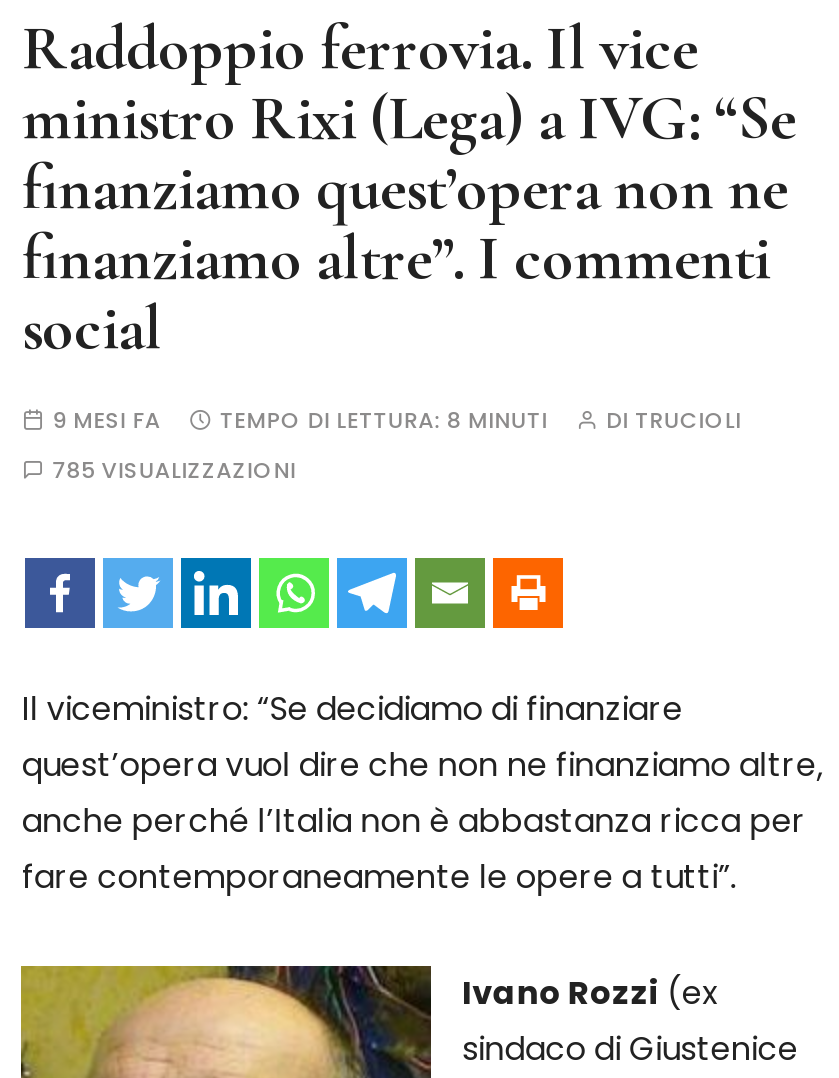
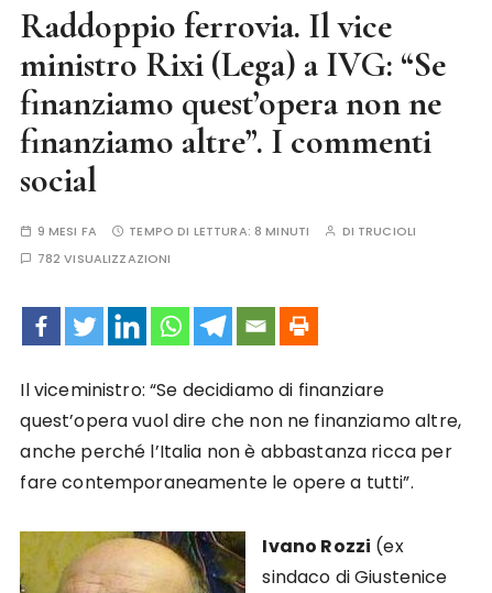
[52,454,296,486] 785 VISUALIZZAZIONI -> [37,250,171,267] 782 VISUALIZZAZIONI

